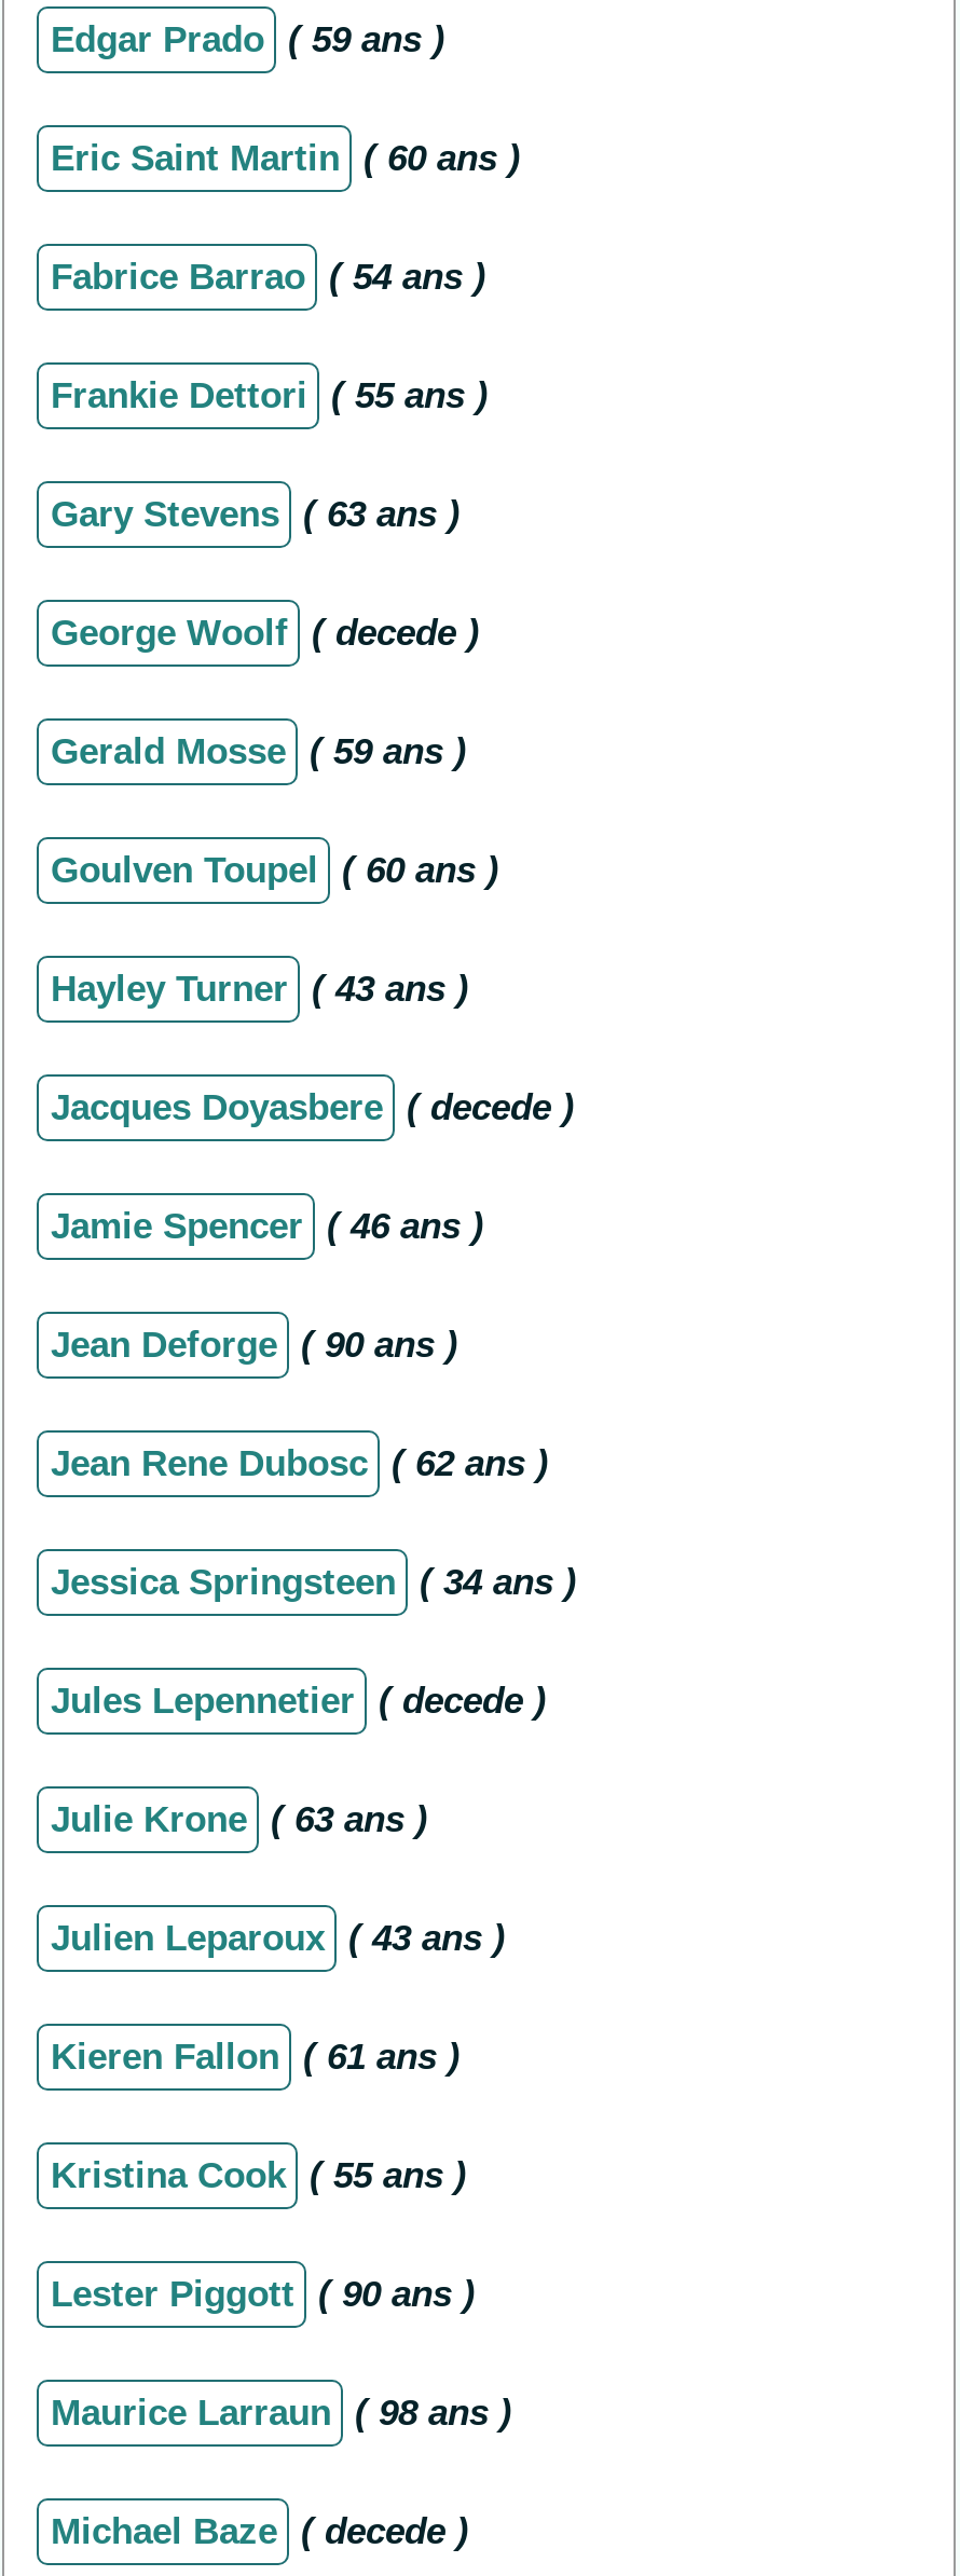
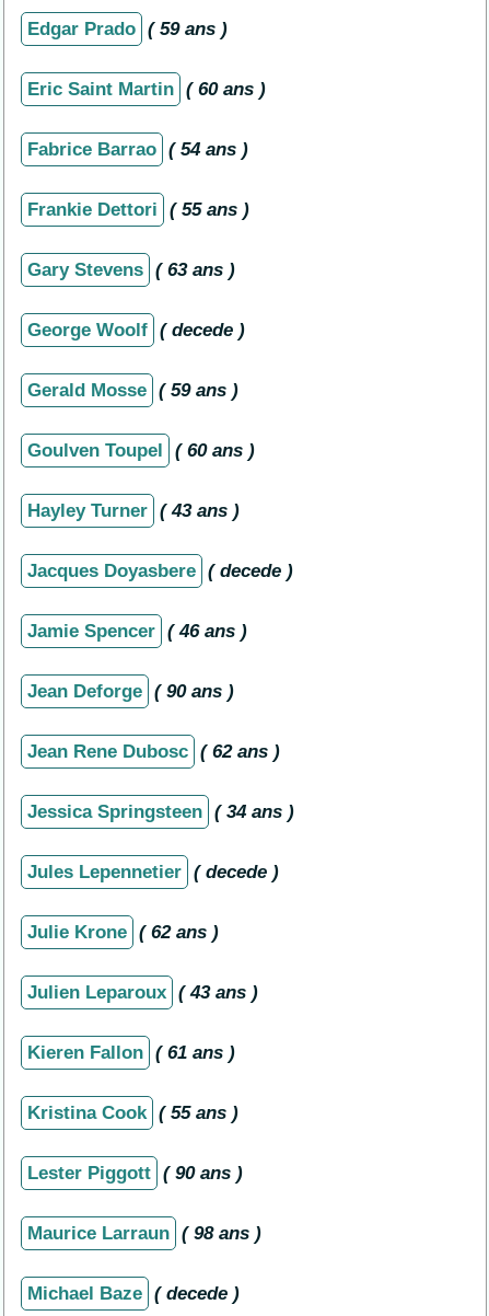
[51,1799,428,1840] Julie Krone ( 63 ans ) -> [28,922,219,943] Julie Krone ( 62 ans )

